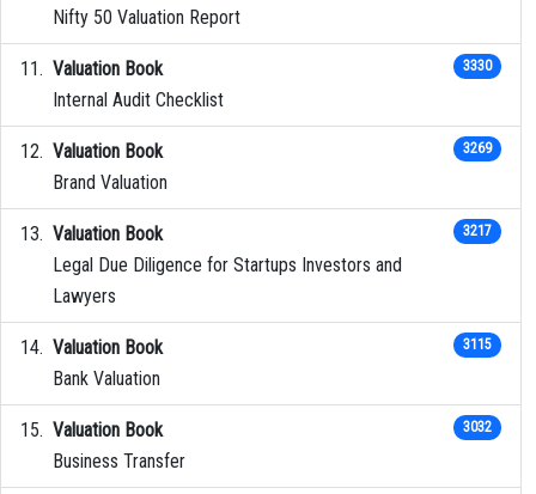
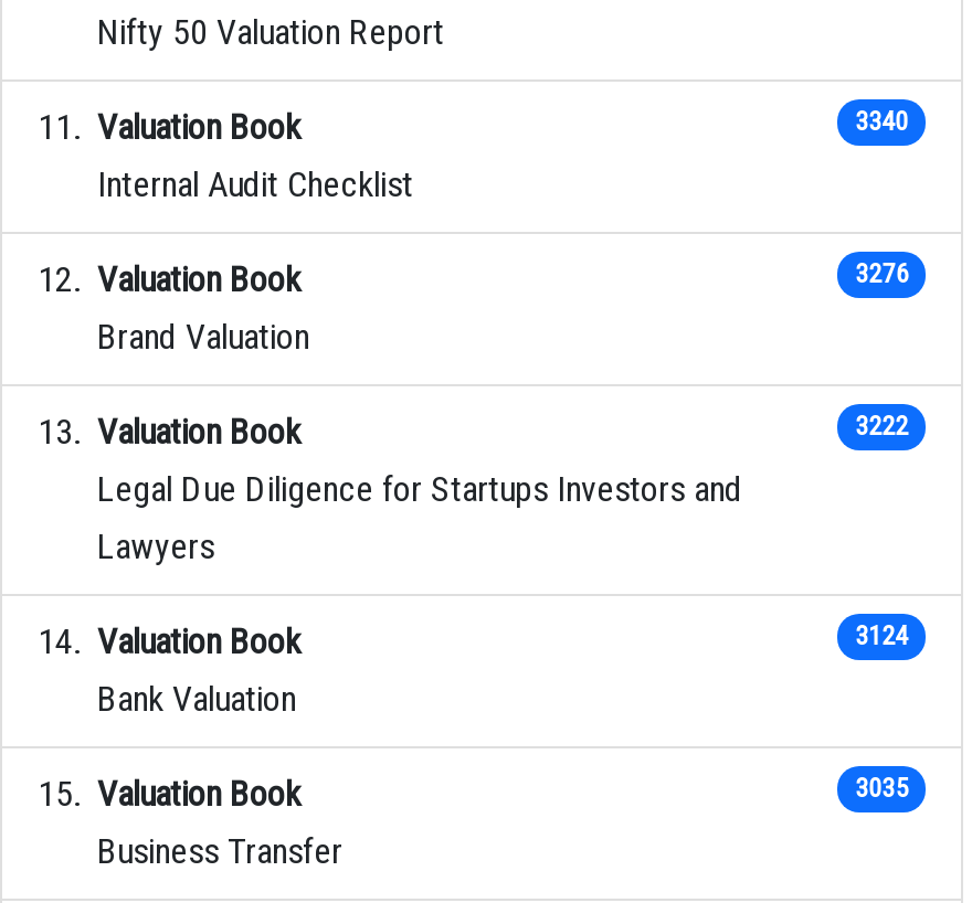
[463,58,492,75] 3330 -> [855,107,908,138] 3340
[463,140,492,157] 3269 -> [855,259,908,290] 3276
[463,223,492,240] 3217 -> [855,411,908,442] 3222
[463,336,492,353] 3115 -> [855,621,908,652] 3124
[463,419,492,436] 3032 -> [855,773,908,804] 3035

